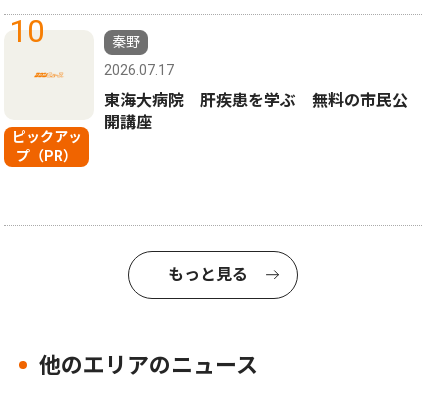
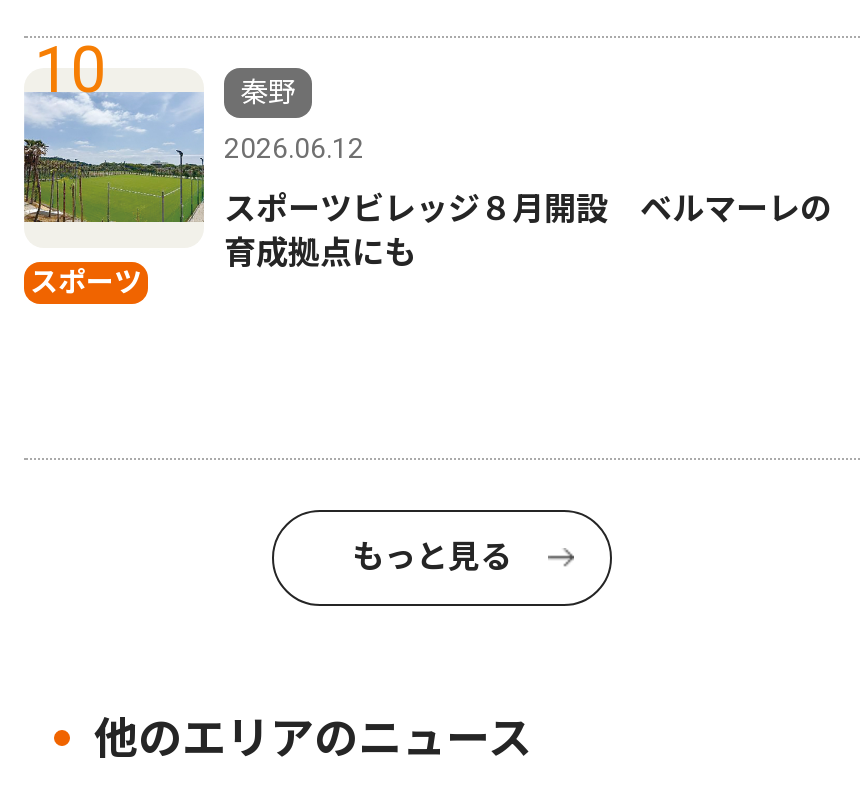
none -> [22,92,204,224] [image]
[104,62,174,78] 2026.07.17 -> [224,131,364,163] 2026.06.12
[104,91,408,132] 東海大病院 肝疾患を学ぶ 無料の市民公 | 開講座 -> [224,189,832,271] スポーツビレッジ８月開設 ベルマーレの | 育成拠点にも
[11,129,81,164] ピックアッ | プ（PR） -> [30,265,142,297] スポーツ

